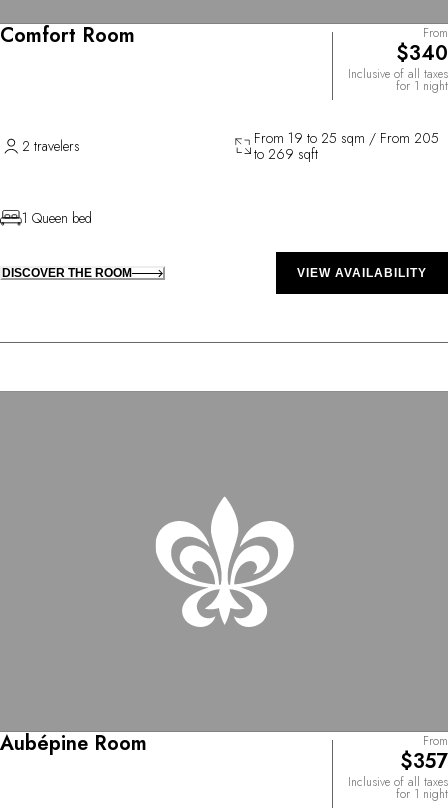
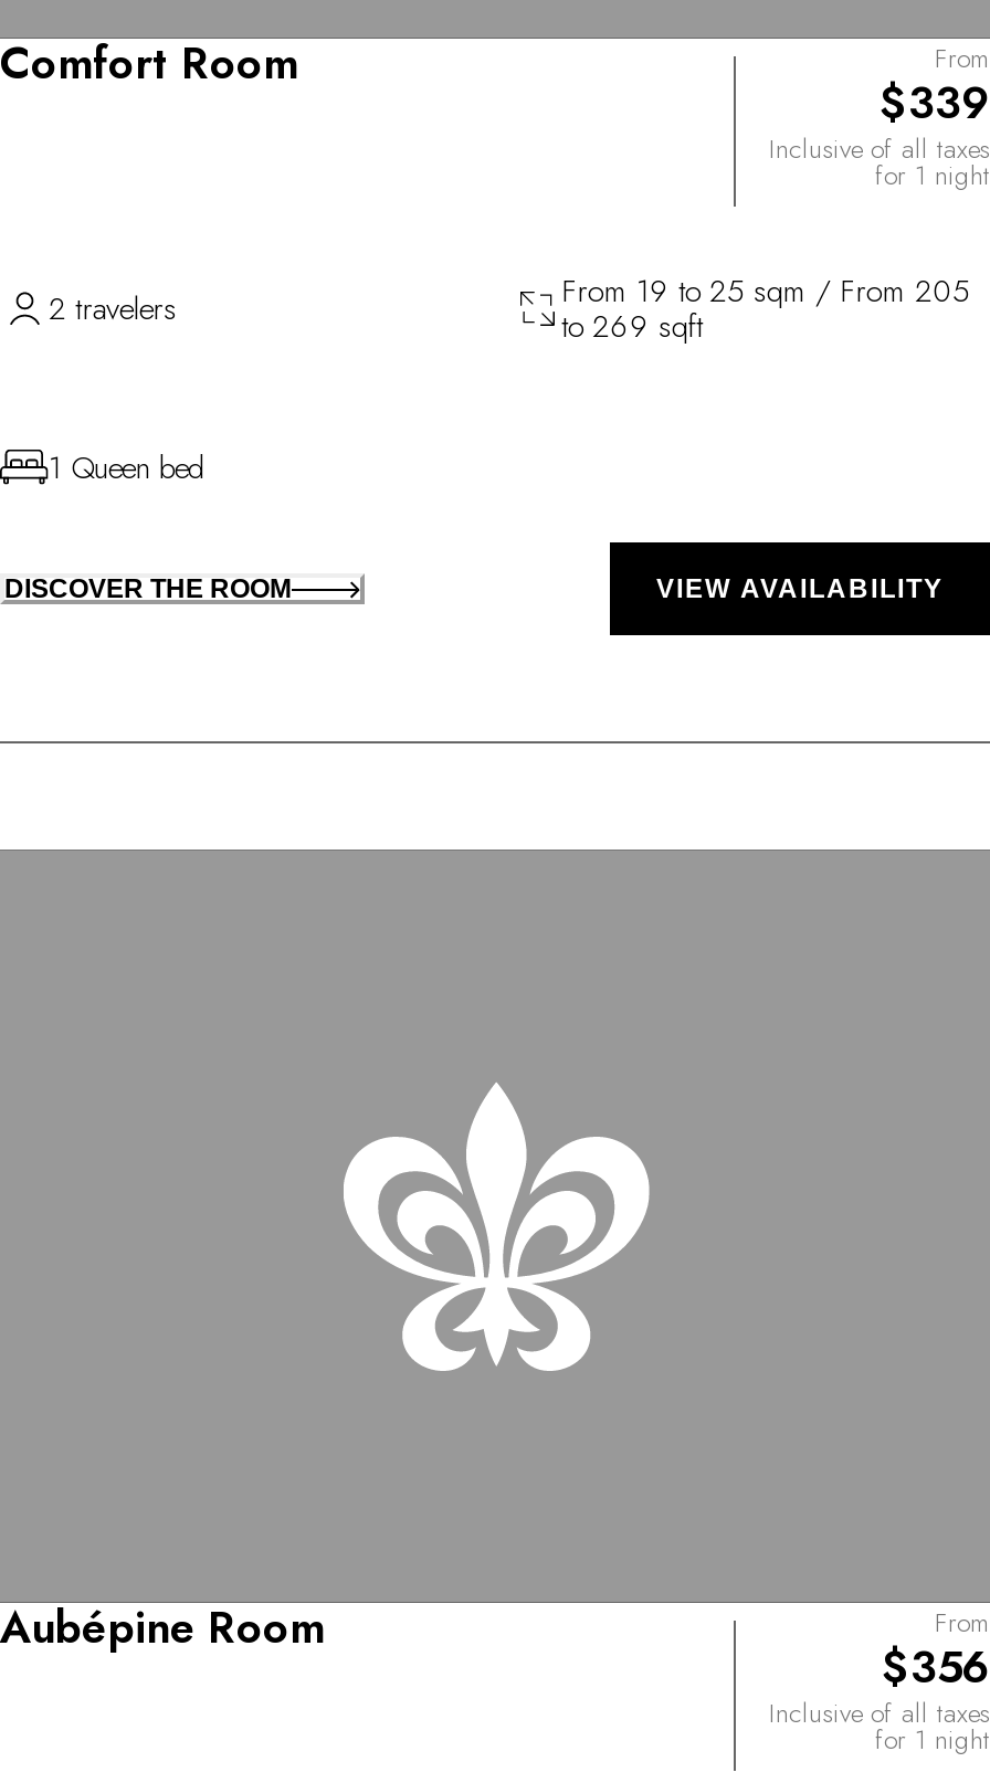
[396,39,448,68] $340 -> [880,72,990,136] $339
[400,747,448,776] $357 -> [882,1636,990,1700] $356

